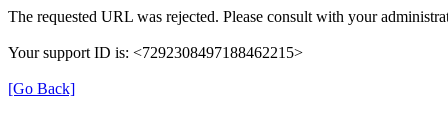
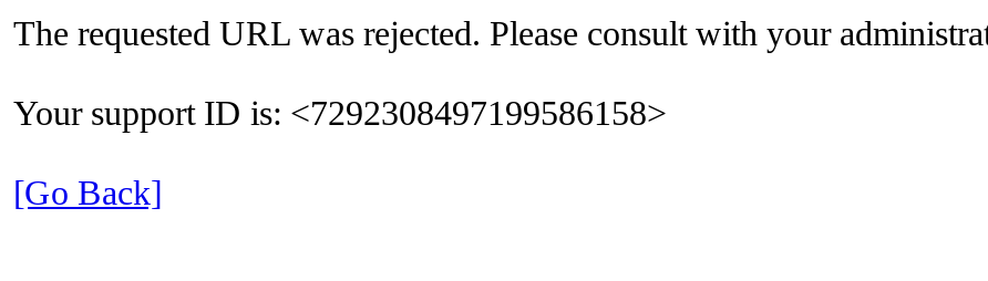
[8,44,303,61] Your support ID is: <7292308497188462215> -> [13,94,667,132] Your support ID is: <7292308497199586158>

